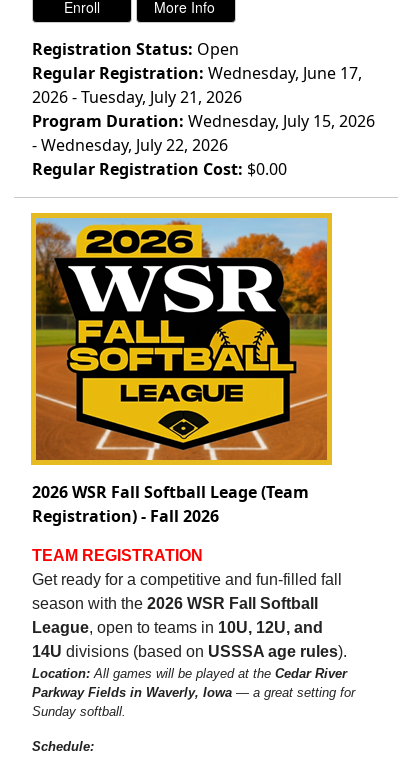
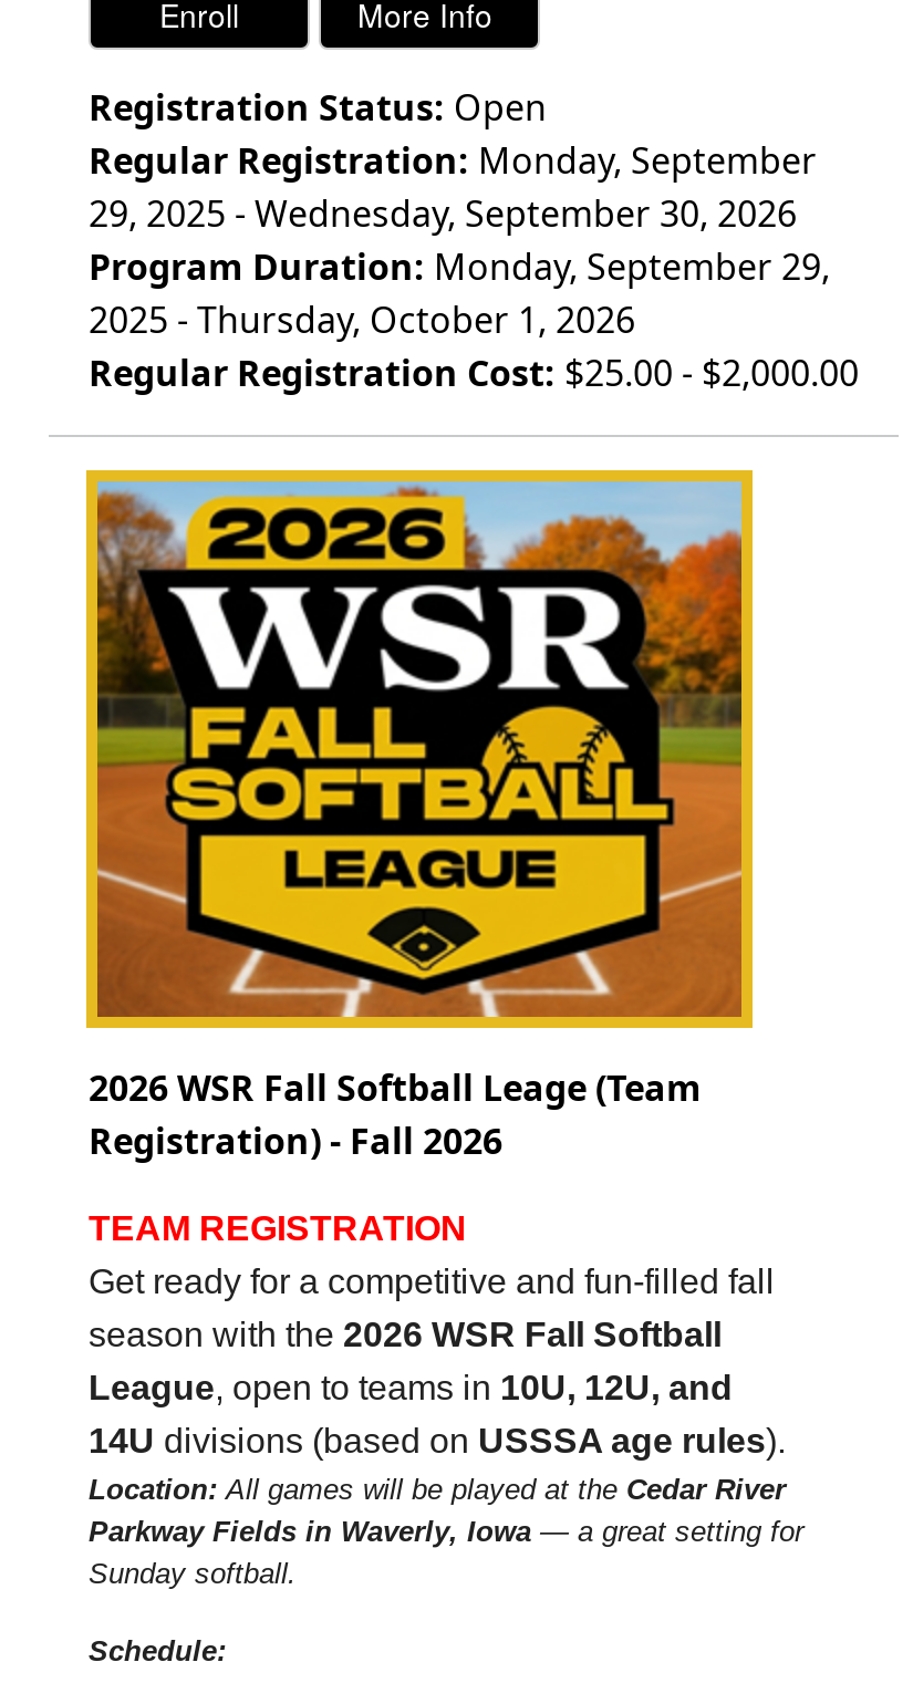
[32,62,375,180] Regular Registration: Wednesday, June 17, | 2026 - Tuesday, July 21, 2026 | Program Duration: Wednesday, July 15, 2026 | - Wednesday, July 22, 2026 | Regular Registration Cost: $0.00 -> [89,135,859,396] Regular Registration: Monday, September | 29, 2025 - Wednesday, September 30, 2026 | Program Duration: Monday, September 29, | 2025 - Thursday, October 1, 2026 | Regular Registration Cost: $25.00 - $2,000.00

